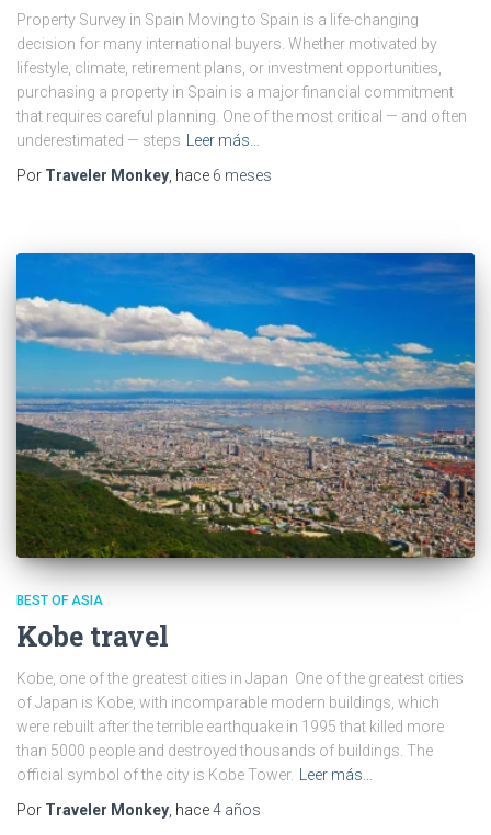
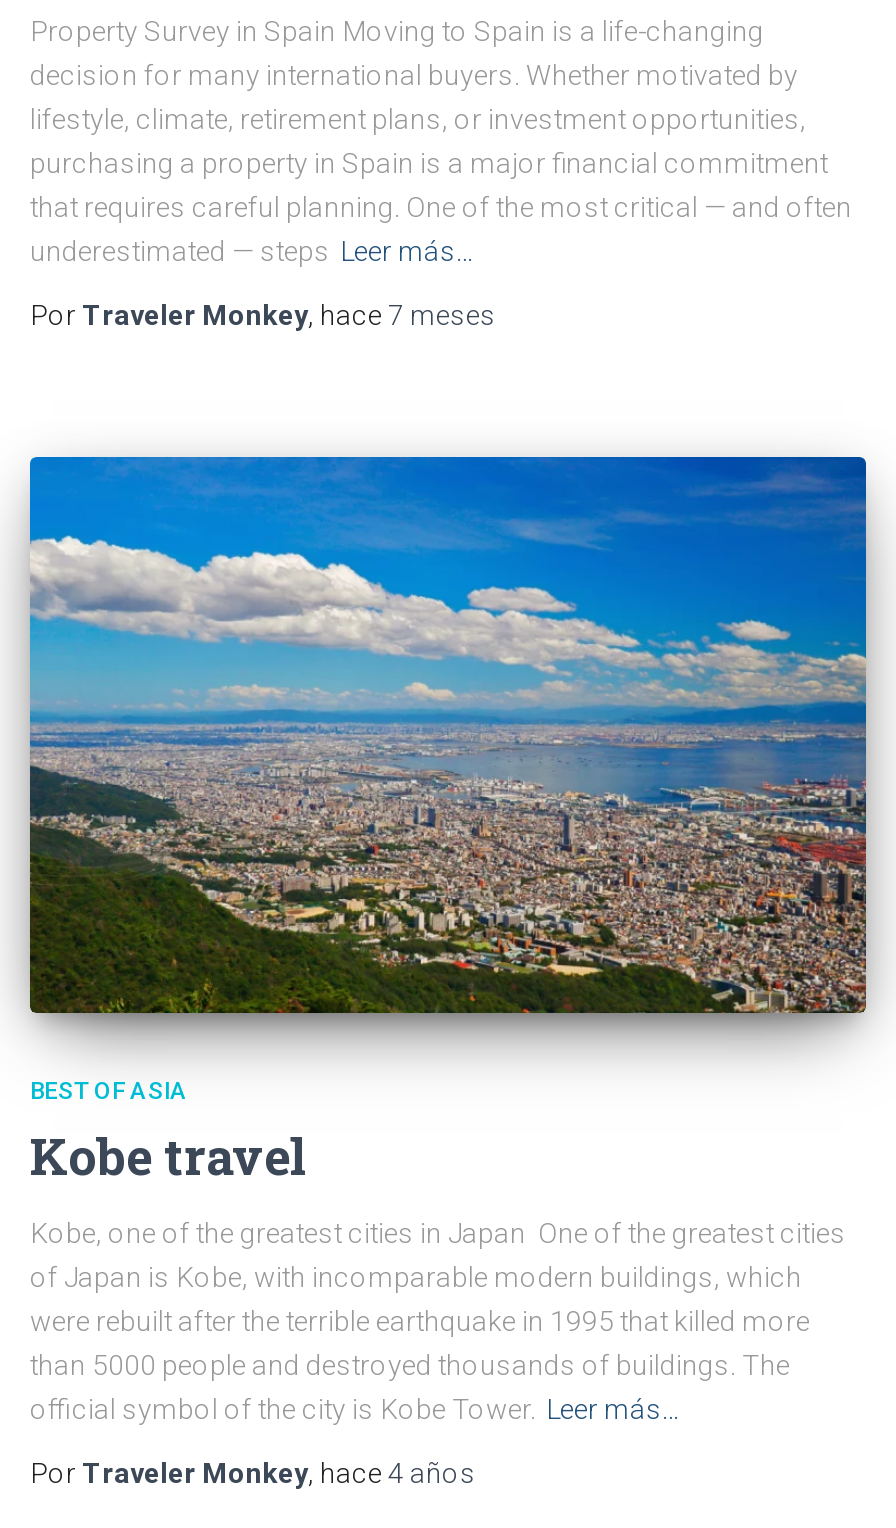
[16,166,272,184] Por Traveler Monkey, hace 6 meses -> [30,298,496,330] Por Traveler Monkey, hace 7 meses

